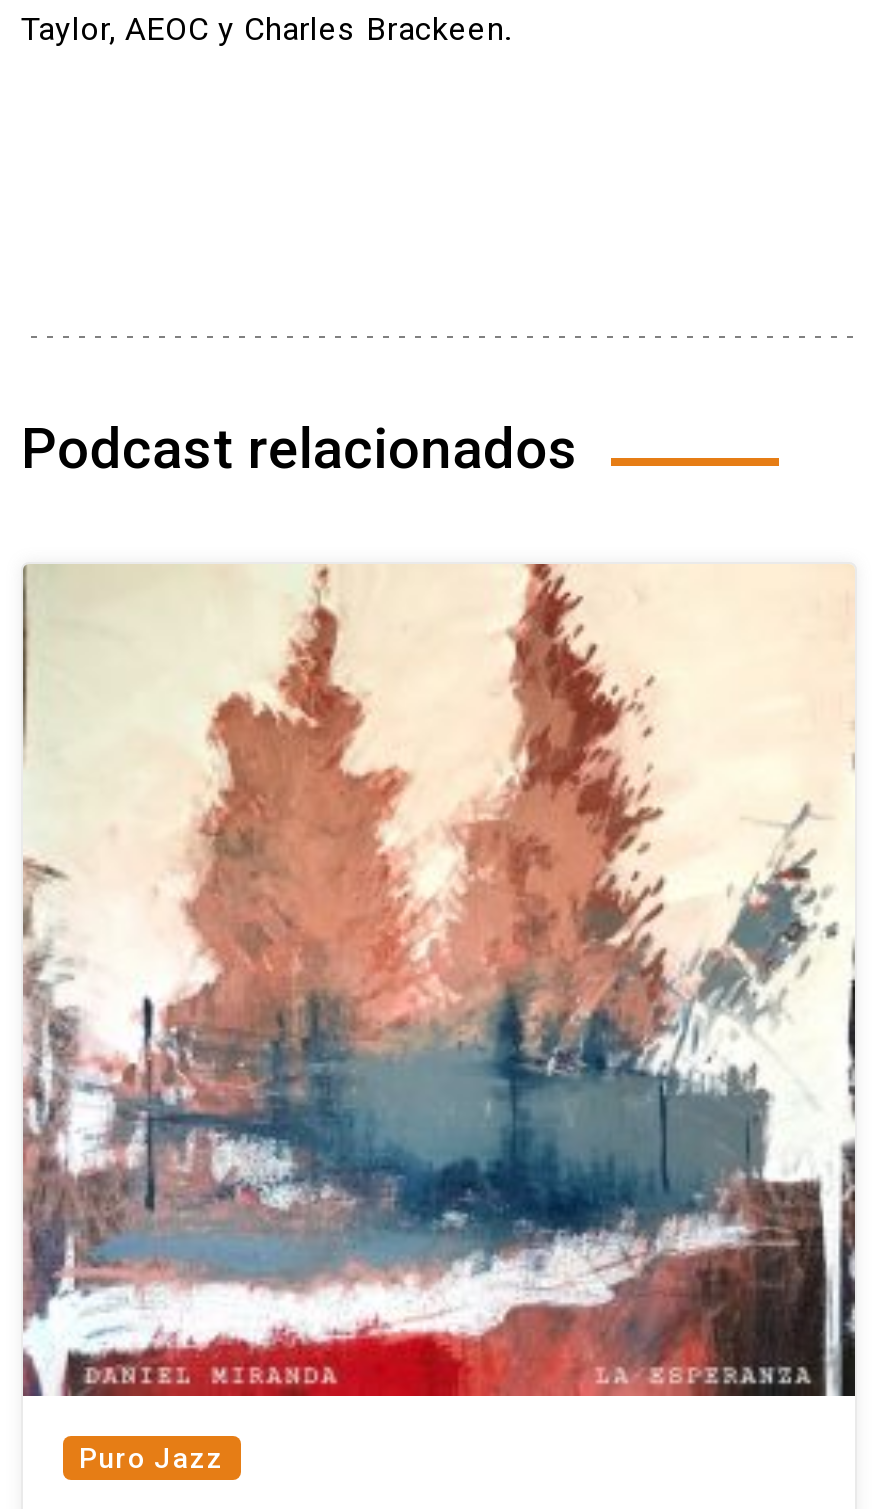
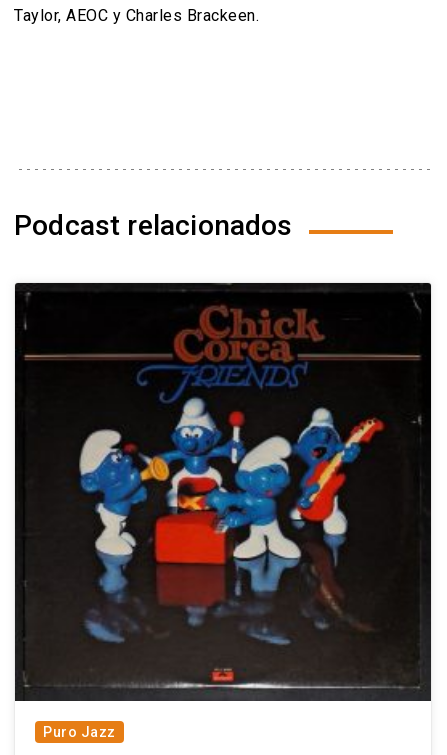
[21,562,857,1400] [image] -> [14,282,432,702] [image]

